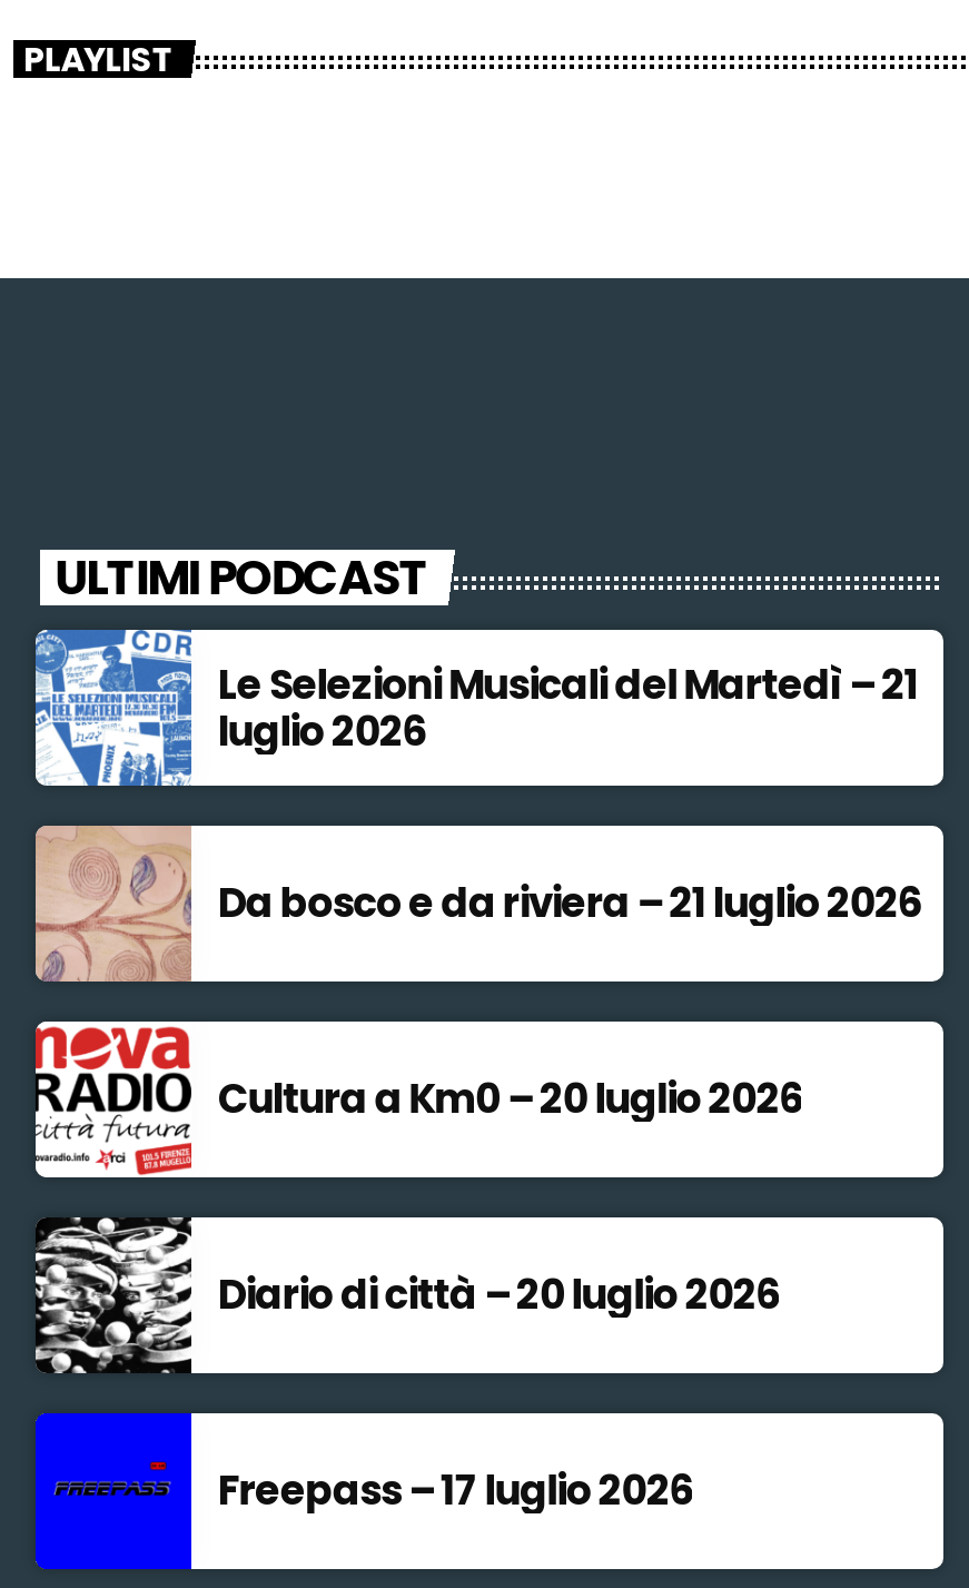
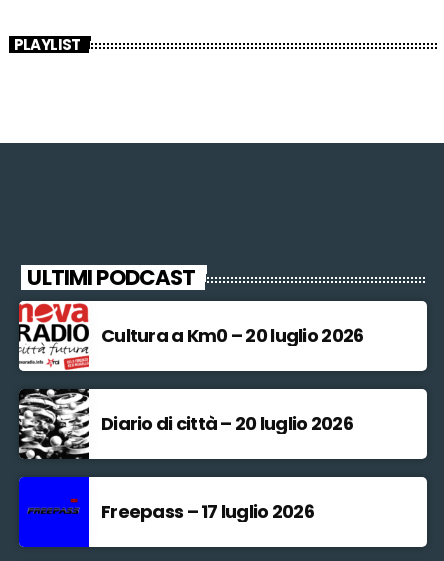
[33,628,920,931] [image] | Le Selezioni Musicali del Martedì – 21 | luglio 2026 | Da bosco e da riviera – 21 luglio 2026 -> none
[33,823,194,984] [image] -> none

